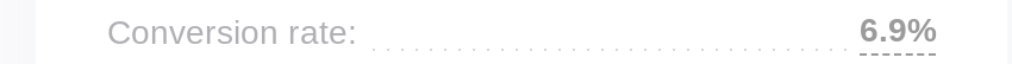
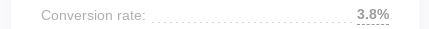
[860,11,936,49] 6.9% -> [357,6,389,22] 3.8%

